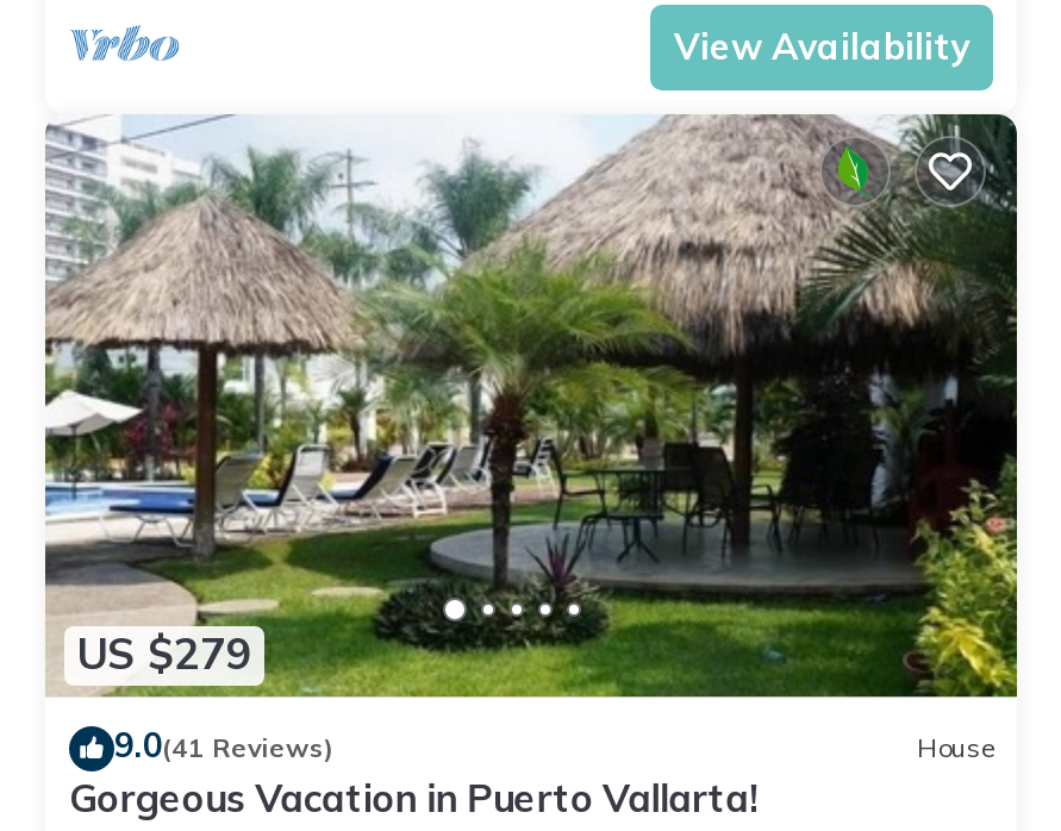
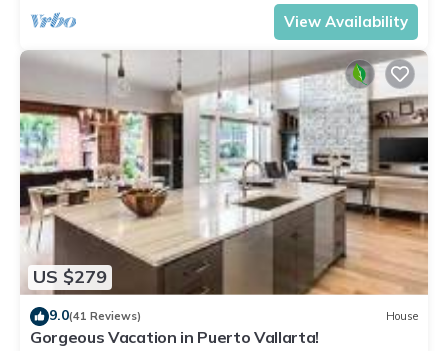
[43,114,1019,700] [image] -> [19,49,429,296] [image]

